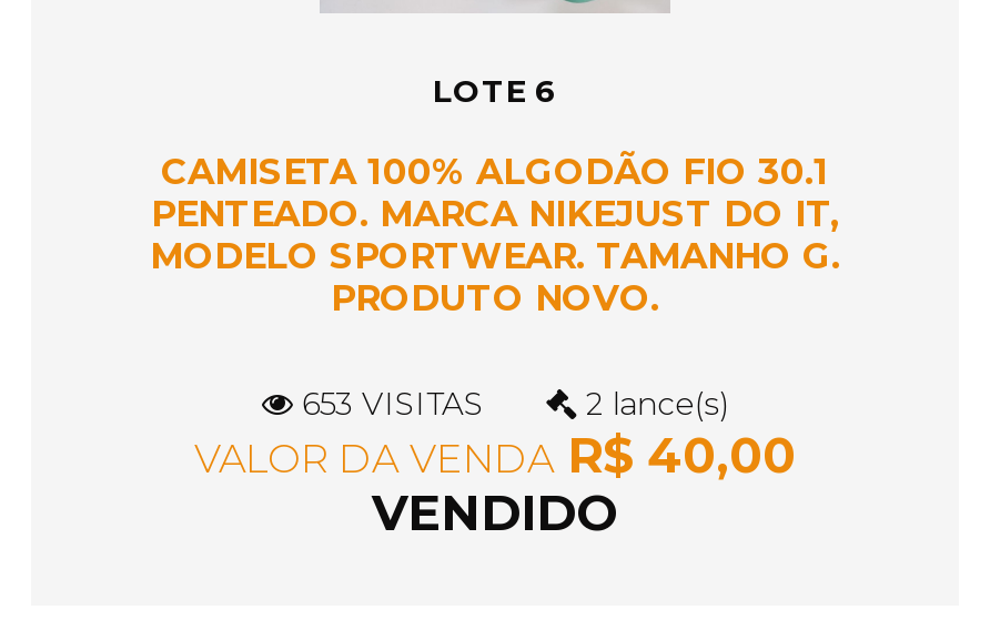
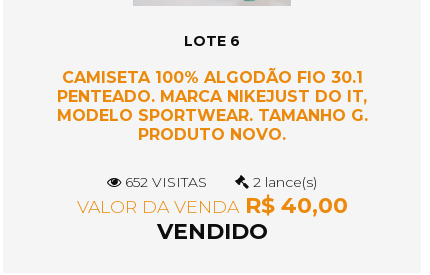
[293,384,484,424] 653 VISITAS -> [121,173,207,191] 652 VISITAS

